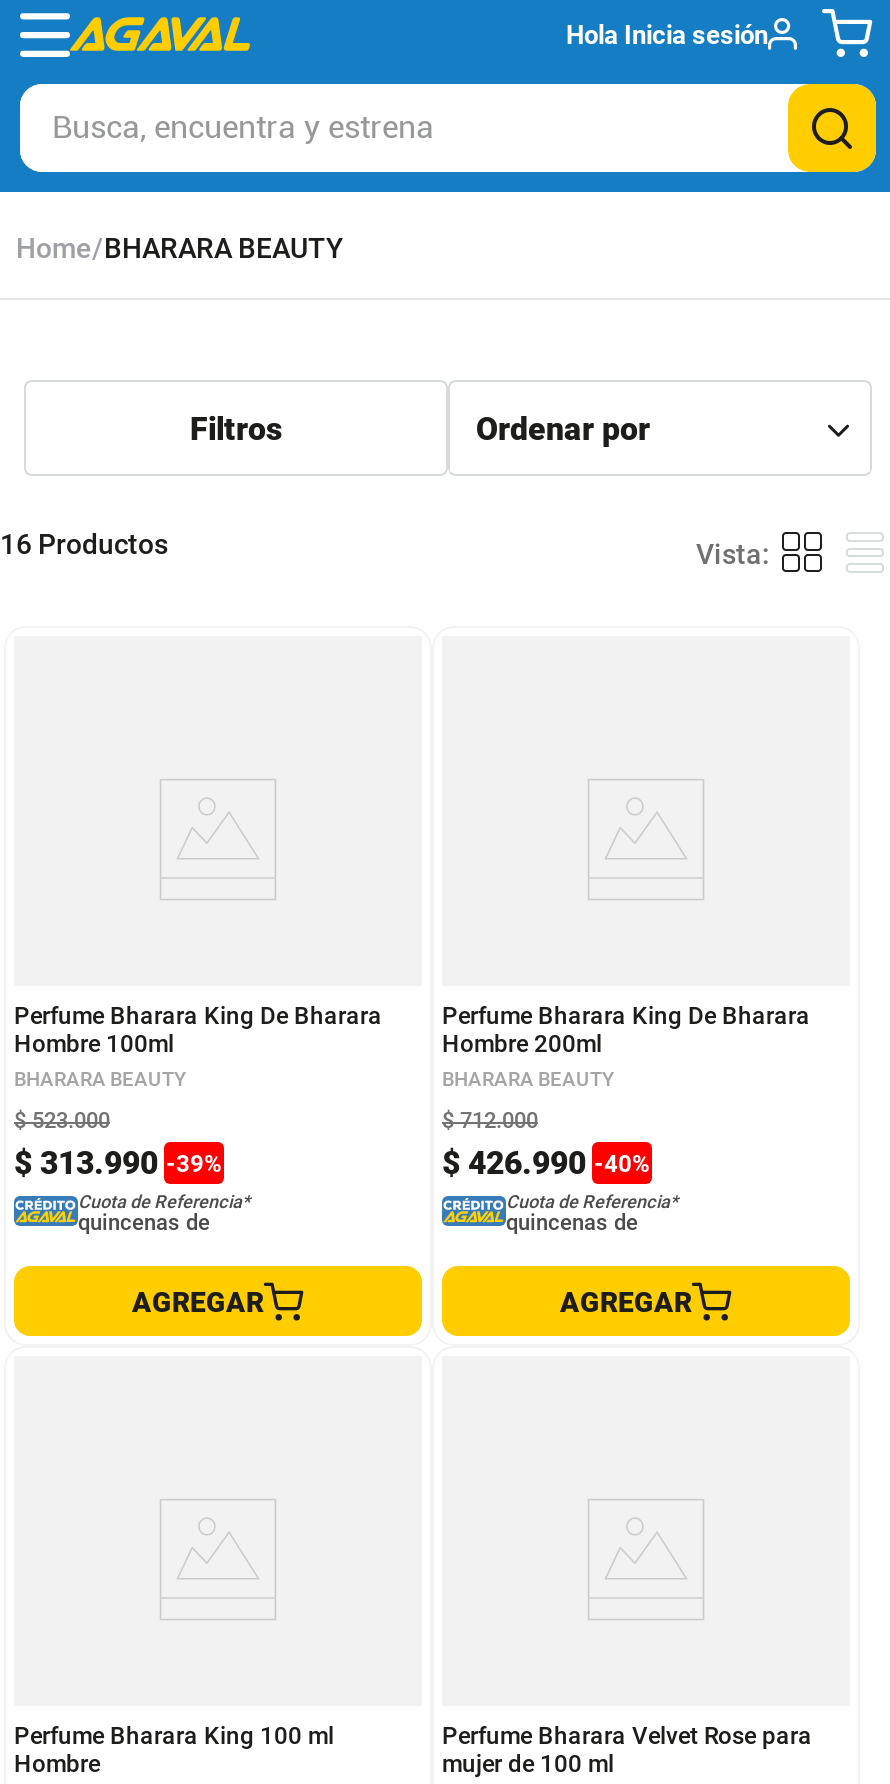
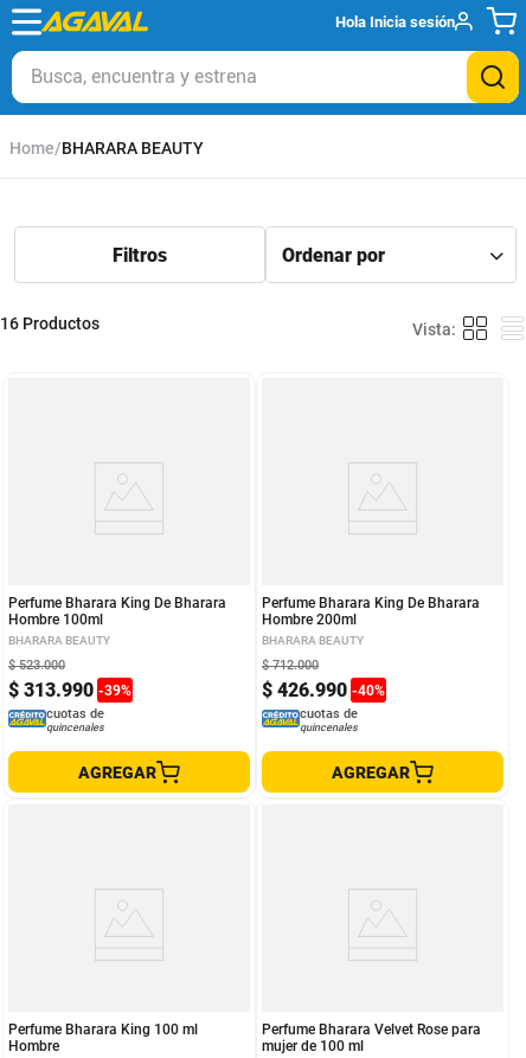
[78,1192,250,1236] Cuota de Referencia* | quincenas de -> [46,706,104,733] cuotas de | quincenales
[506,1192,678,1236] Cuota de Referencia* | quincenas de -> [300,706,358,733] cuotas de | quincenales

